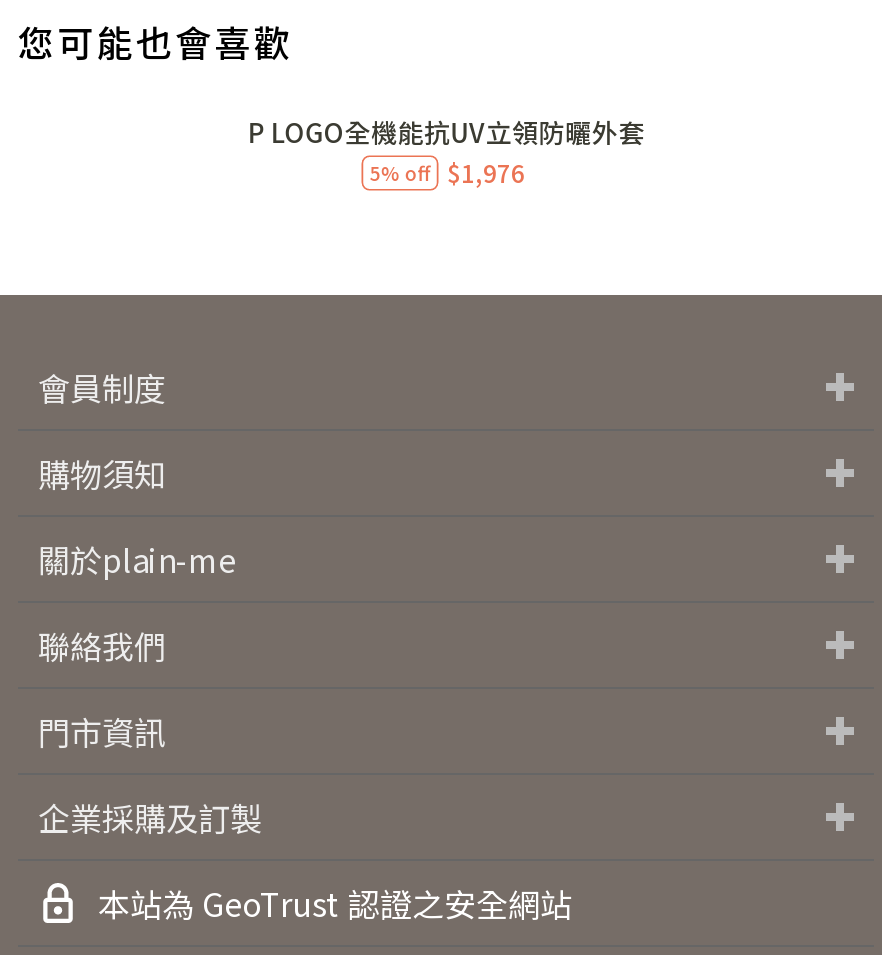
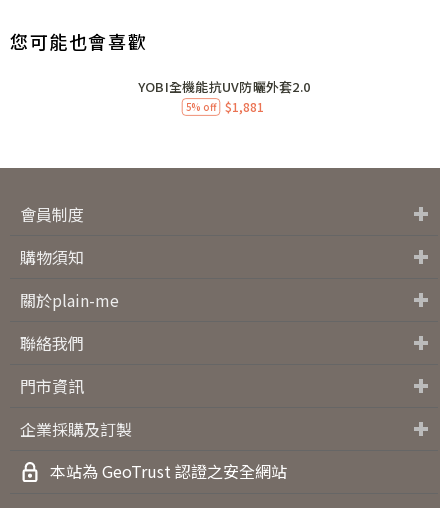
[247,113,645,151] P LOGO全機能抗UV立領防曬外套 -> [138,76,310,95] YOBI全機能抗UV防曬外套2.0
[369,155,525,189] 5% off $1,976 -> [185,97,263,114] 5% off $1,881

